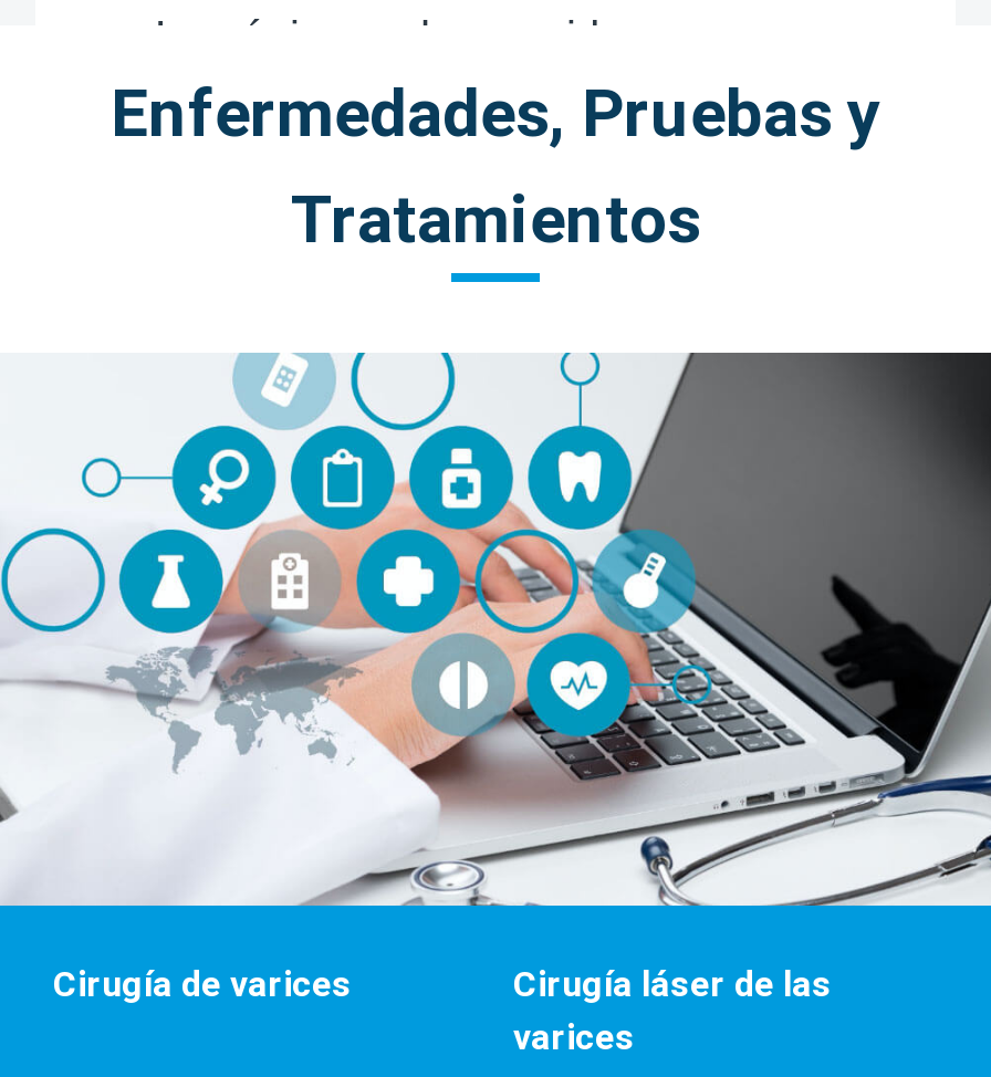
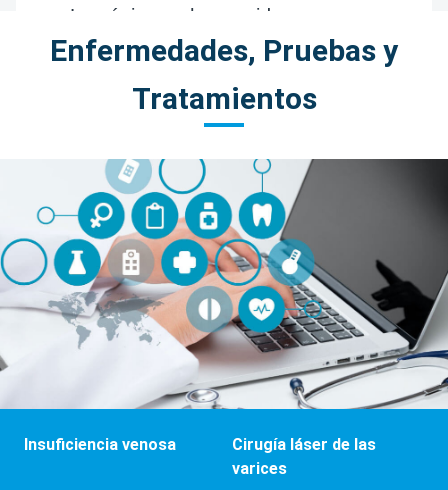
[53,964,352,1006] Cirugía de varices -> [24,435,176,454] Insuficiencia venosa

